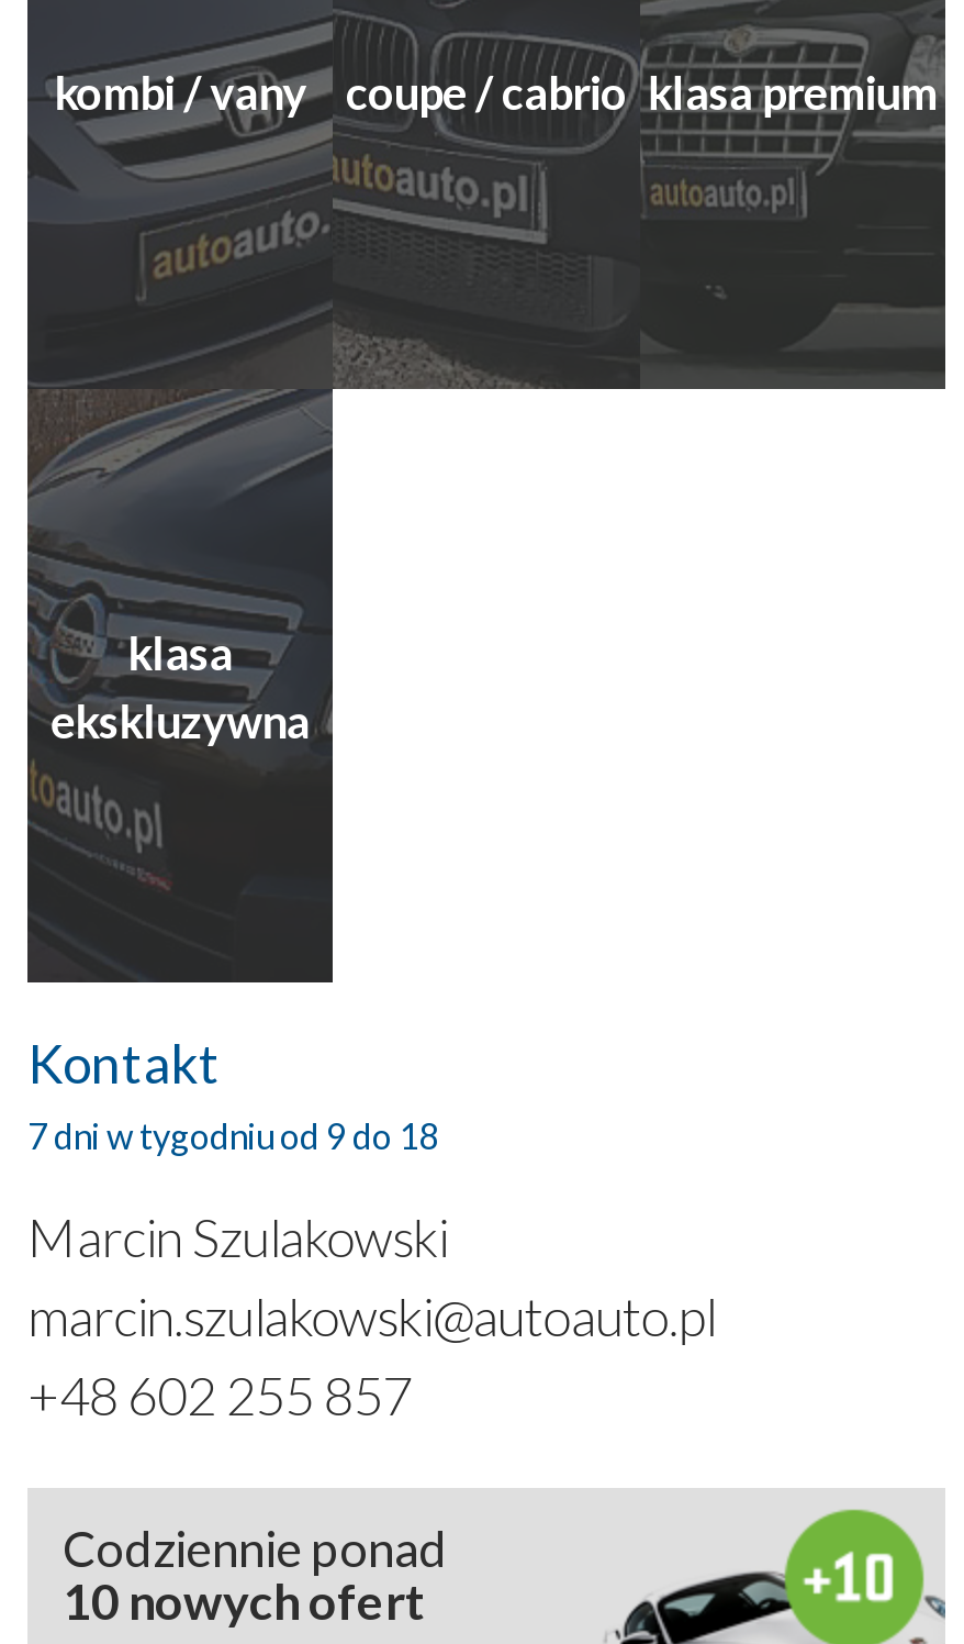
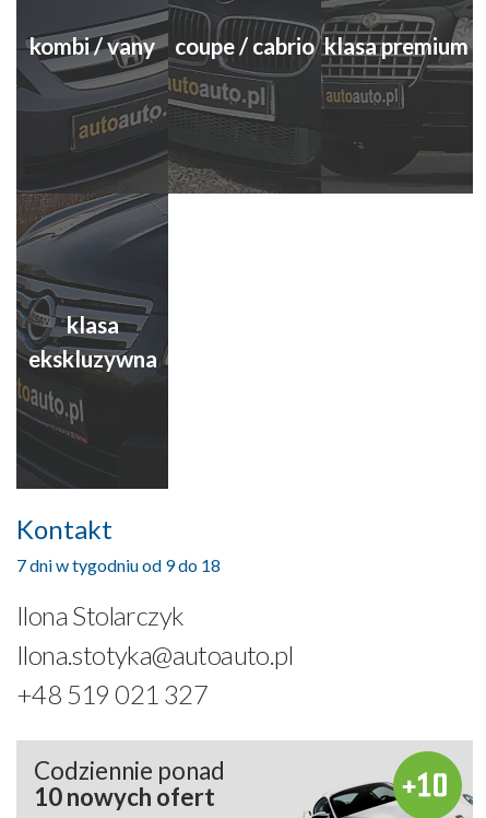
[27,1204,715,1426] Marcin Szulakowski | marcin.szulakowski@autoauto.pl | +48 602 255 857 -> [16,599,293,709] Ilona Stolarczyk | Ilona.stotyka@autoauto.pl | +48 519 021 327

